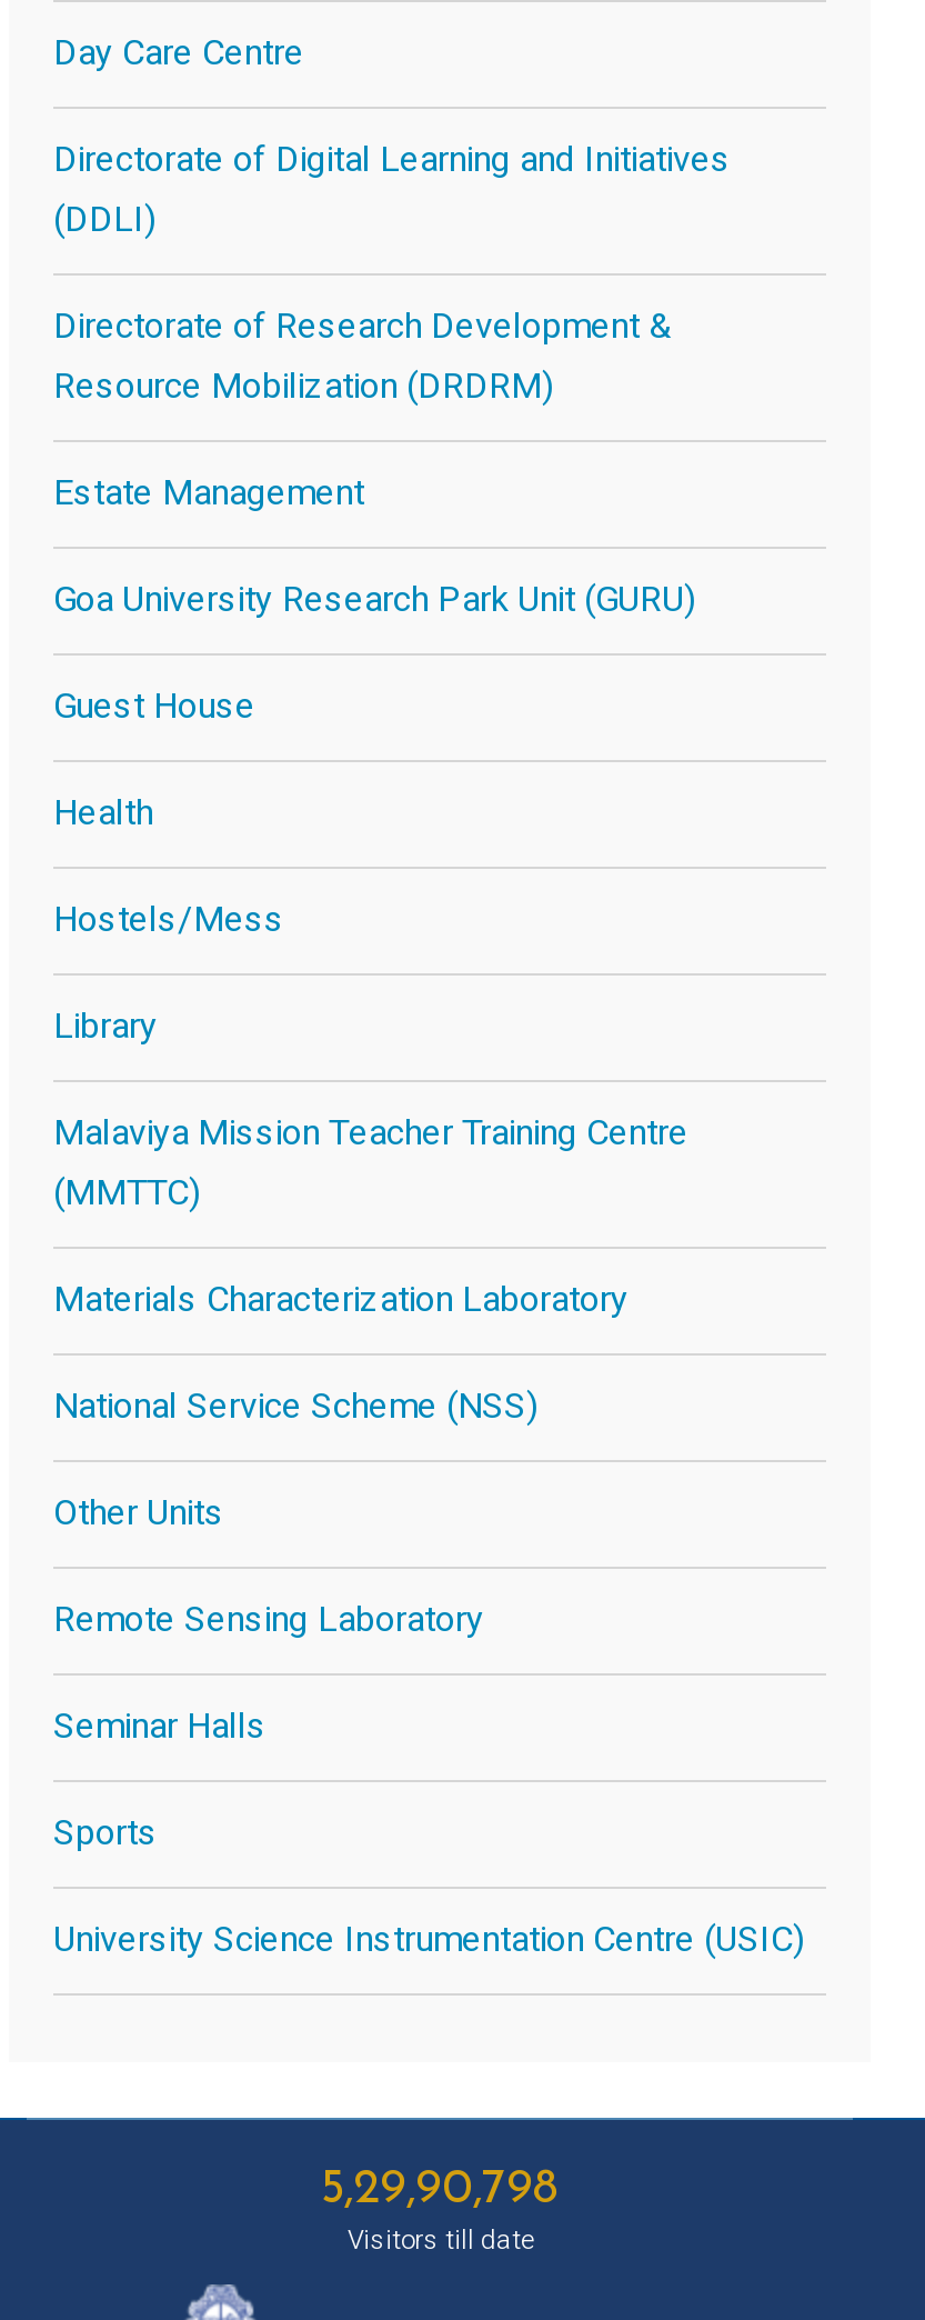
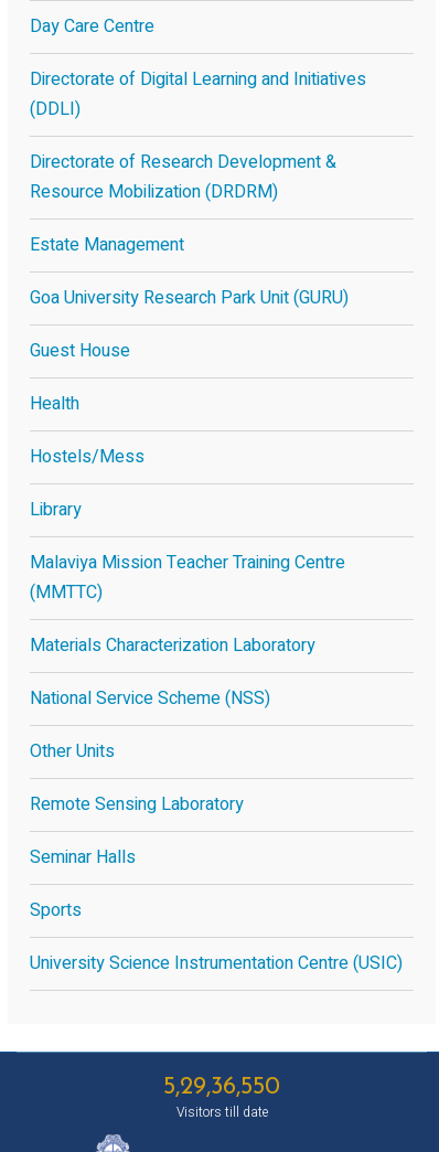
[320,2165,560,2216] 5,29,90,798 -> [163,1075,280,1101] 5,29,36,550

